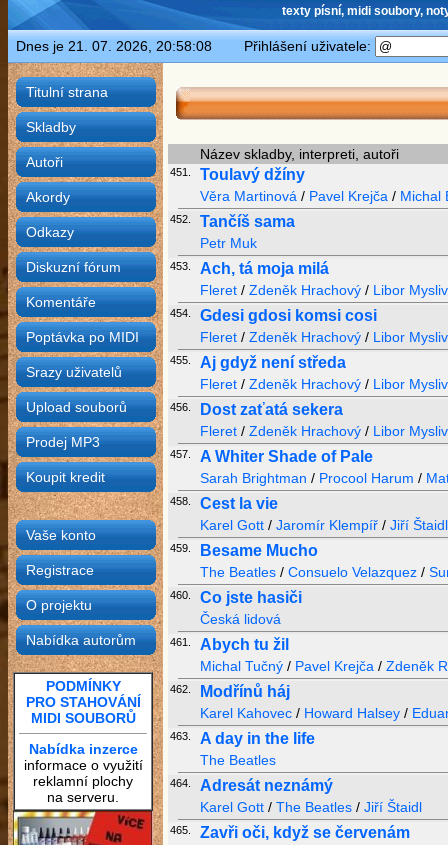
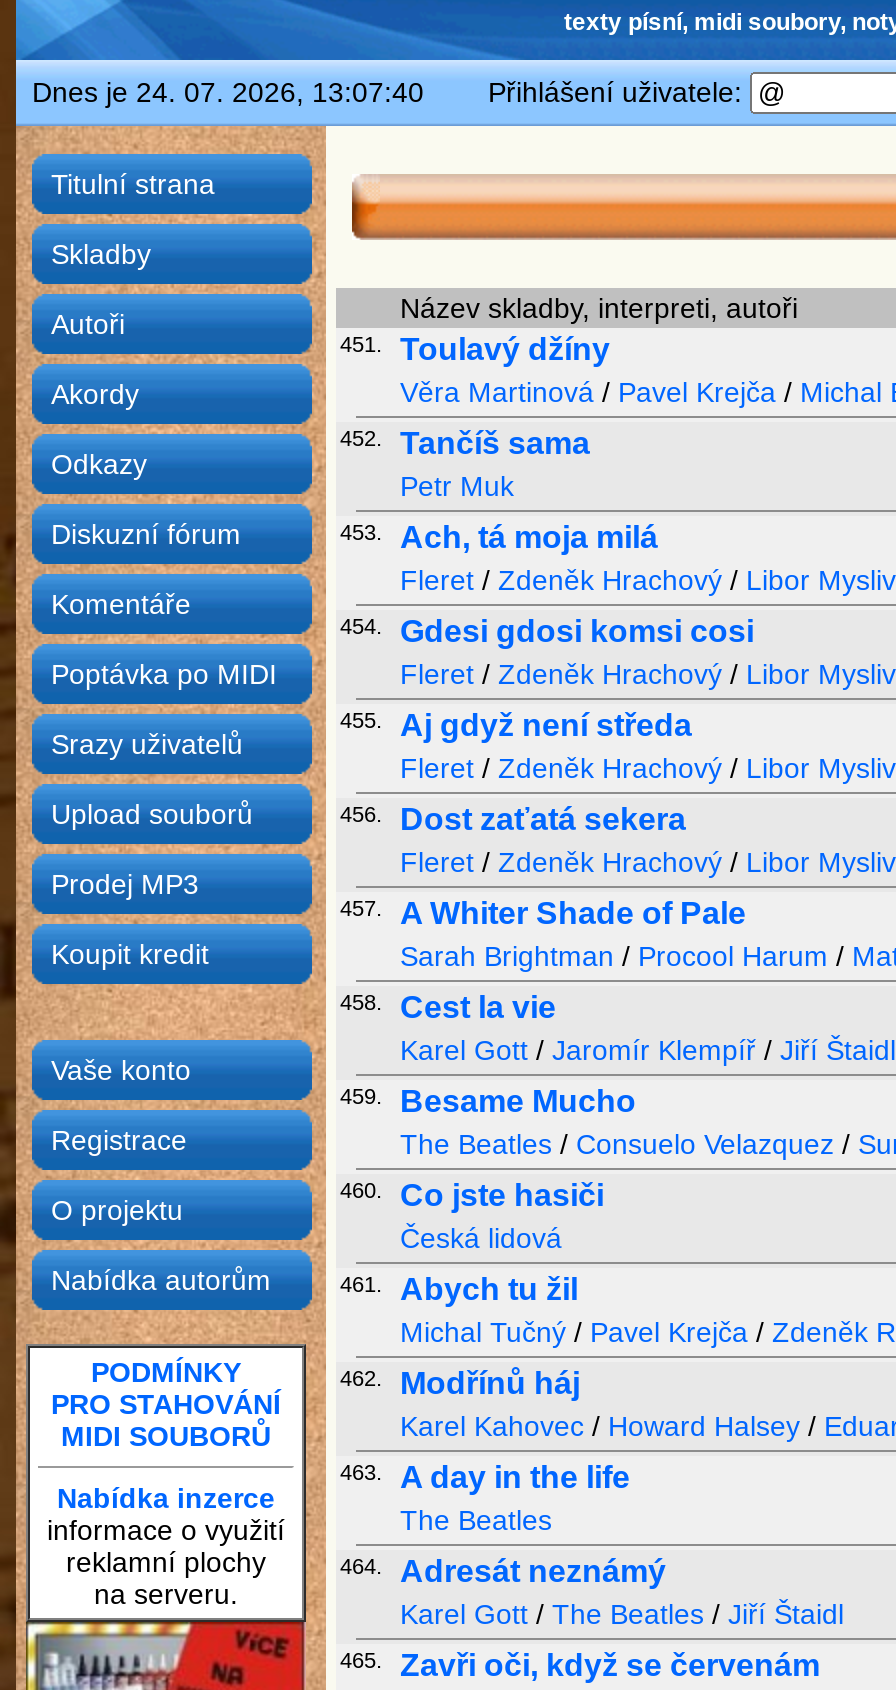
[8,38,375,54] Dnes je 21. 07. 2026, 20:58:08 Přihlášení uživatele: -> [16,76,750,108] Dnes je 24. 07. 2026, 13:07:40 Přihlášení uživatele:

